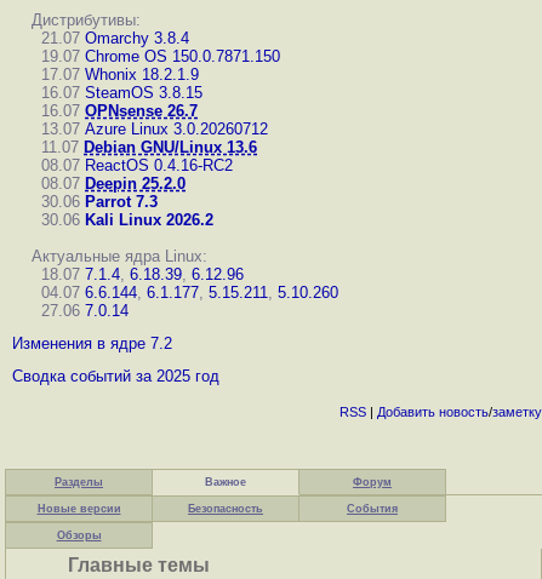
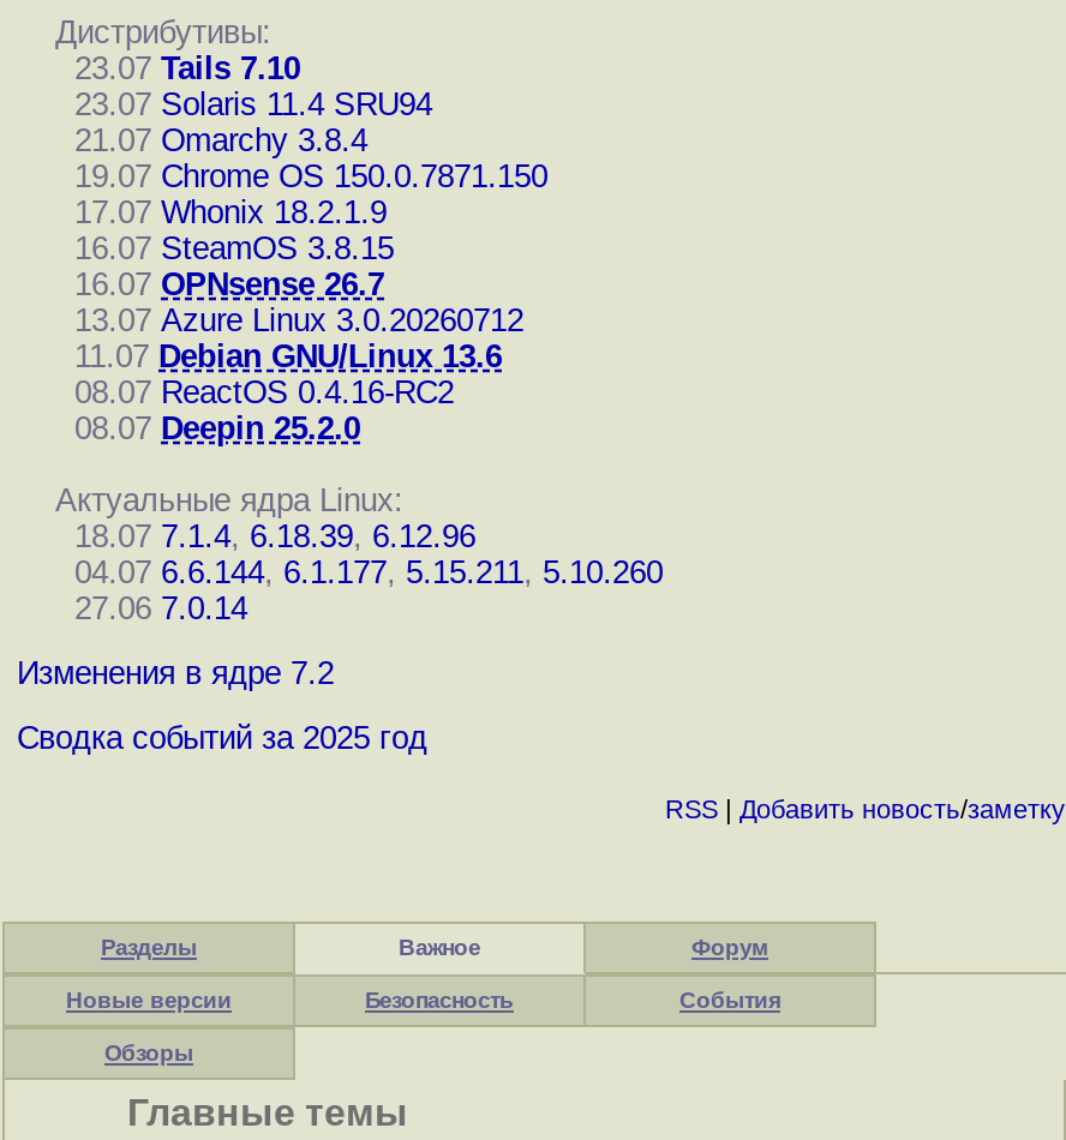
none -> [55,50,432,122] 23.07 Tails 7.10 | 23.07 Solaris 11.4 SRU94
moved [32,29,280,193] -> [55,122,547,446]: 21.07 Omarchy 3.8.4 | 19.07 Chrome OS 150.0.7871.150 | 17.07 Whonix 18.2.1.9 | ... | 08.07 ReactOS 0.4.16-RC2 | 08.07 Deepin 25.2.0
[32,193,213,229] 30.06 Parrot 7.3 | 30.06 Kali Linux 2026.2 -> none

